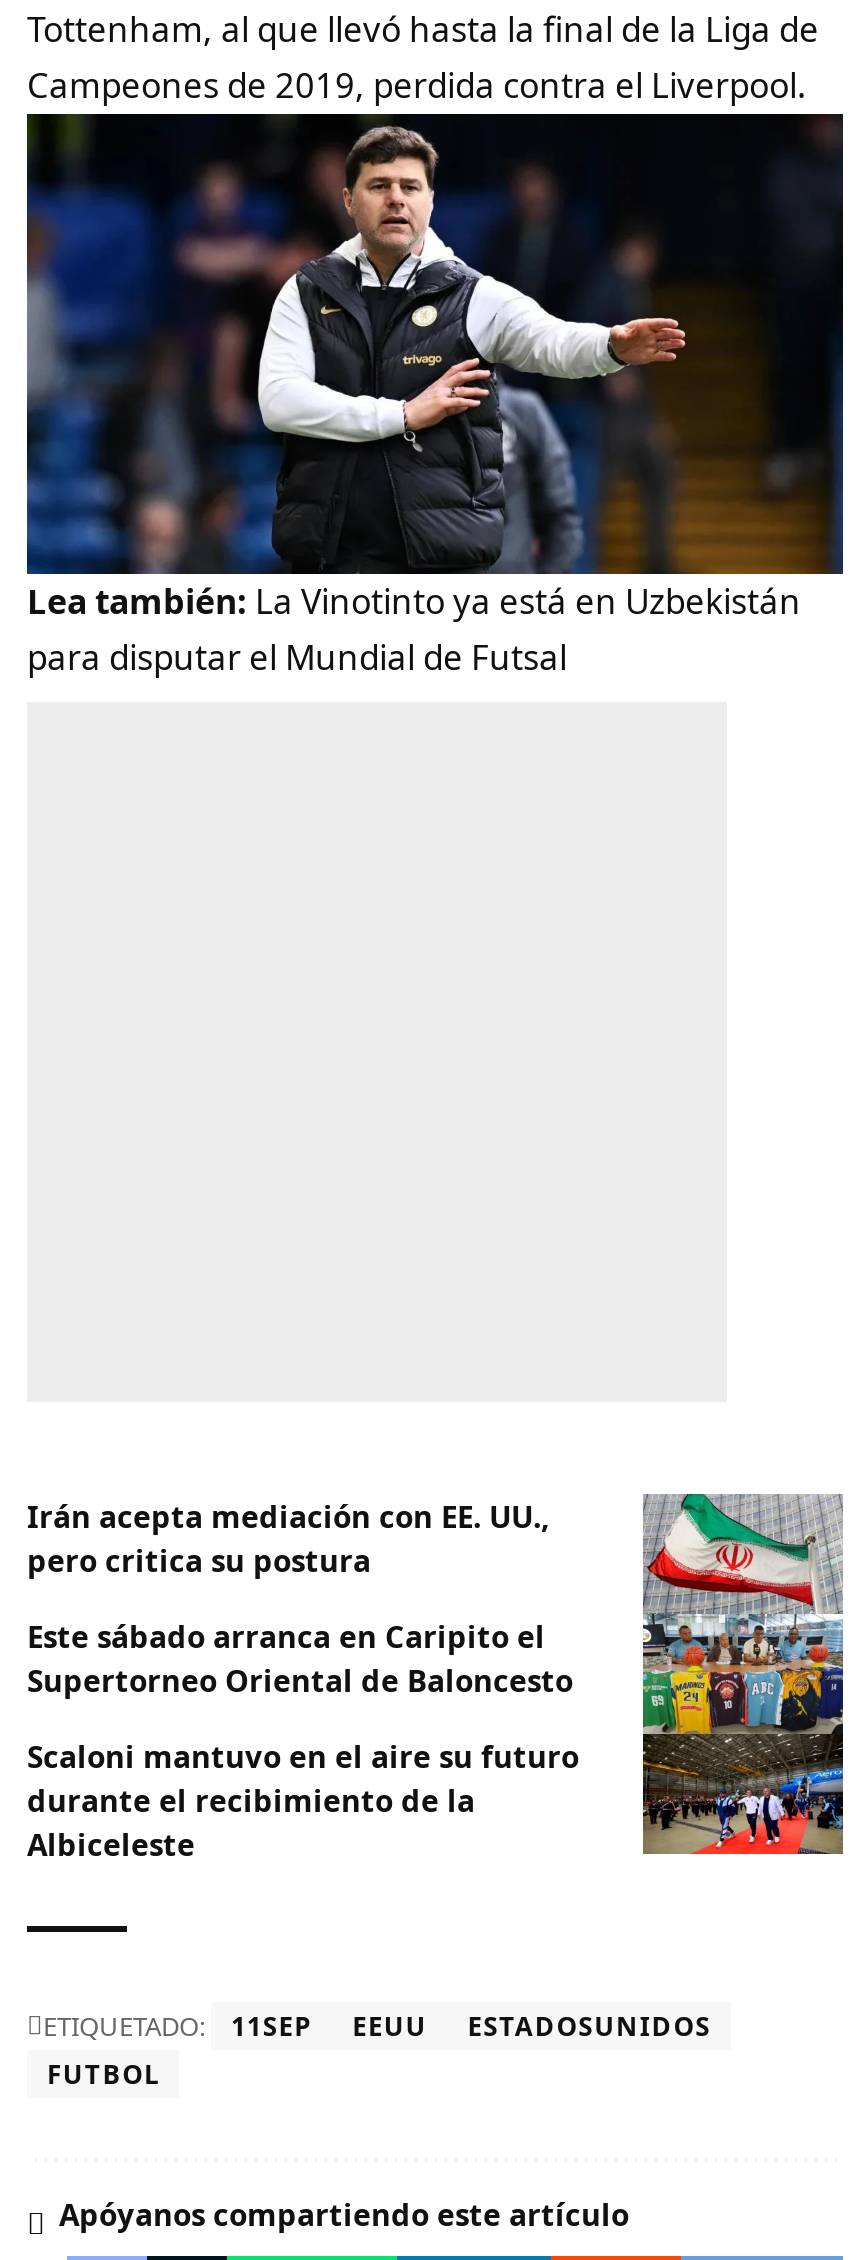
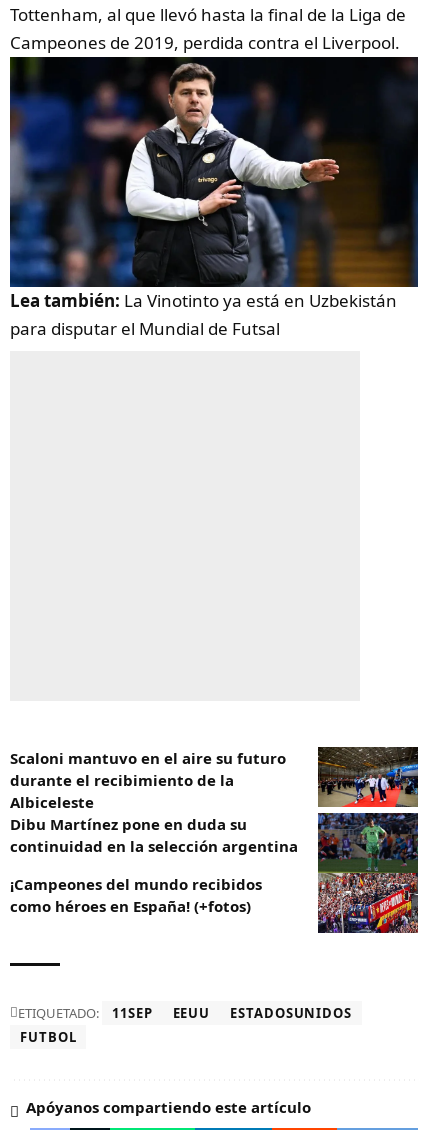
[27,1496,573,1700] Irán acepta mediación con EE. UU., | pero critica su postura | Este sábado arranca en Caripito el | Supertorneo Oriental de Baloncesto -> none
[641,1494,843,1734] [image] -> [317,812,419,934] [image]
moved [27,1736,579,1864] -> [10,748,286,812]: Scaloni mantuvo en el aire su futuro | durante el recibimiento de la | Albiceleste
none -> [10,814,298,916] Dibu Martínez pone en duda su | continuidad en la selección argentina | ¡Campeones del mundo recibidos | como héroes en España! (+fotos)

